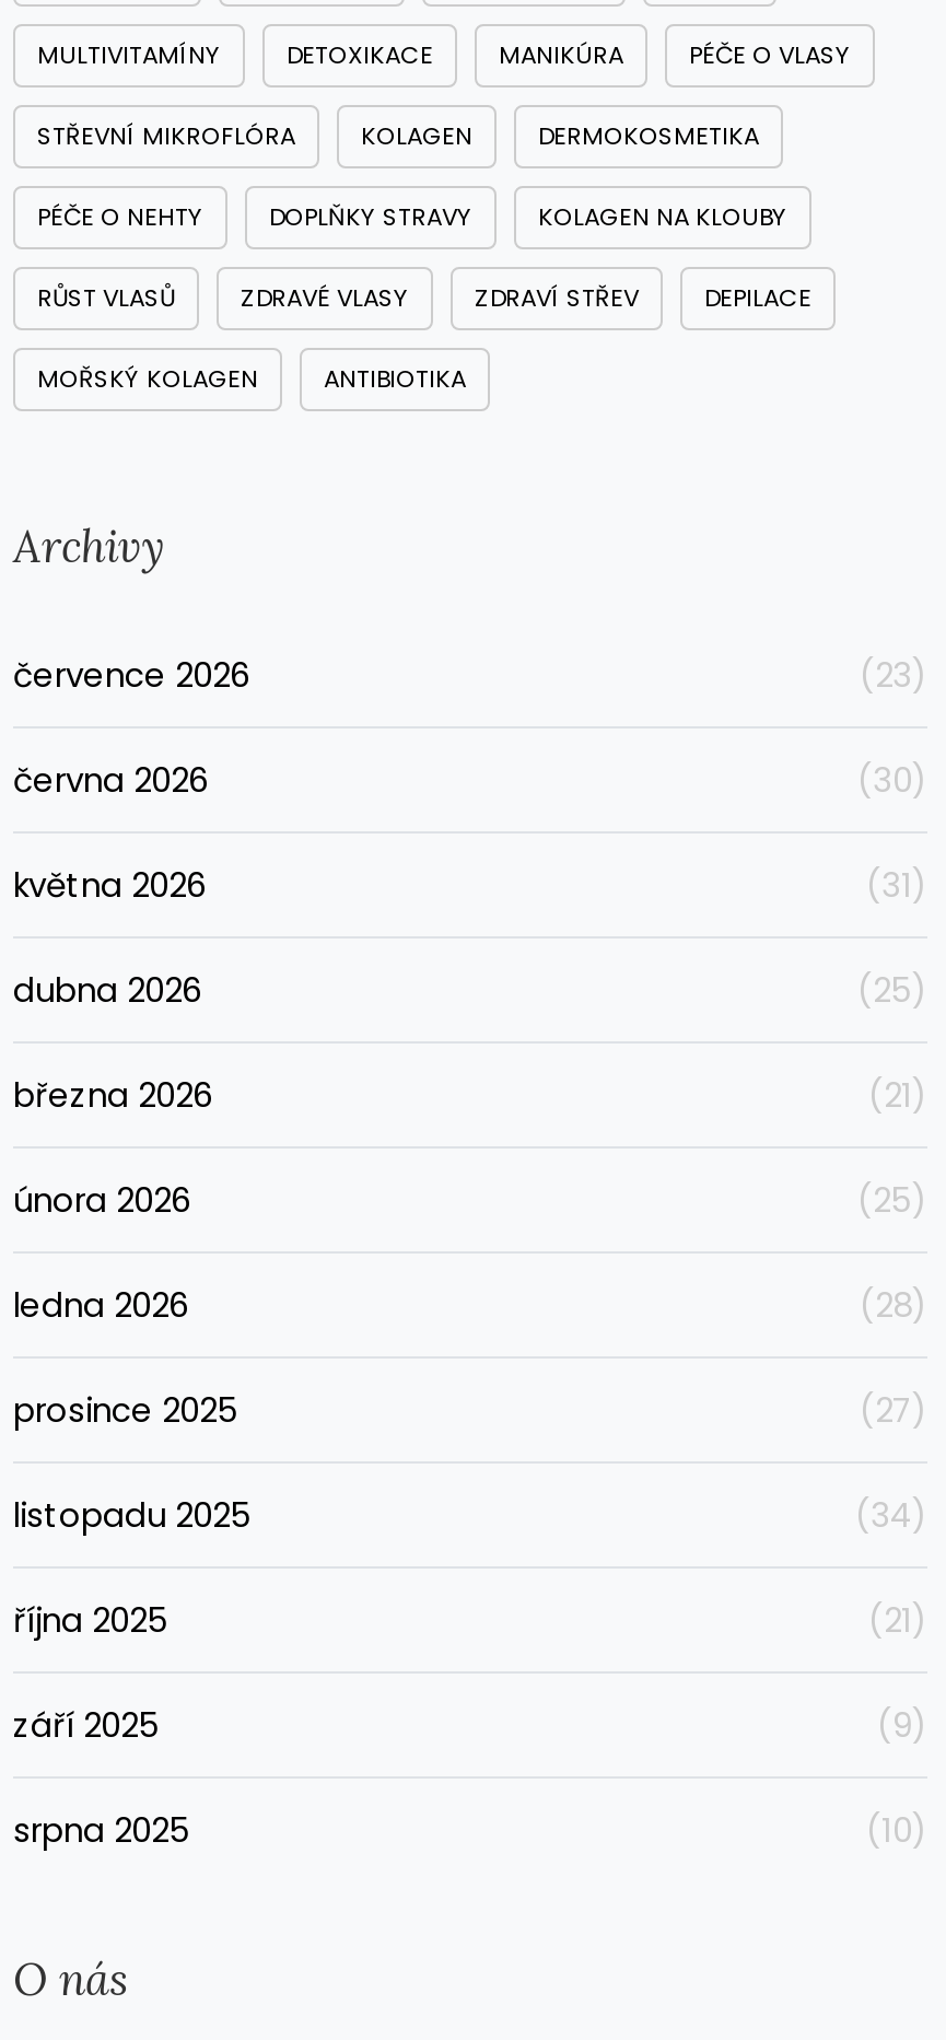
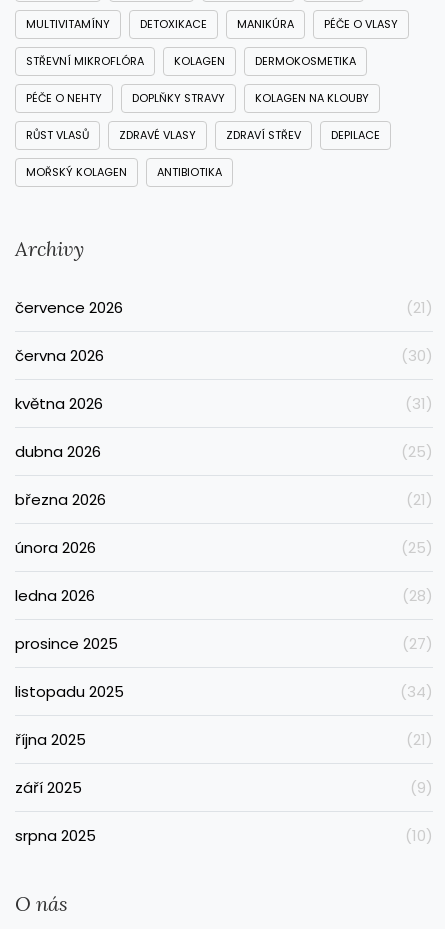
[860,651,927,697] (23) -> [406,297,433,318] (21)

